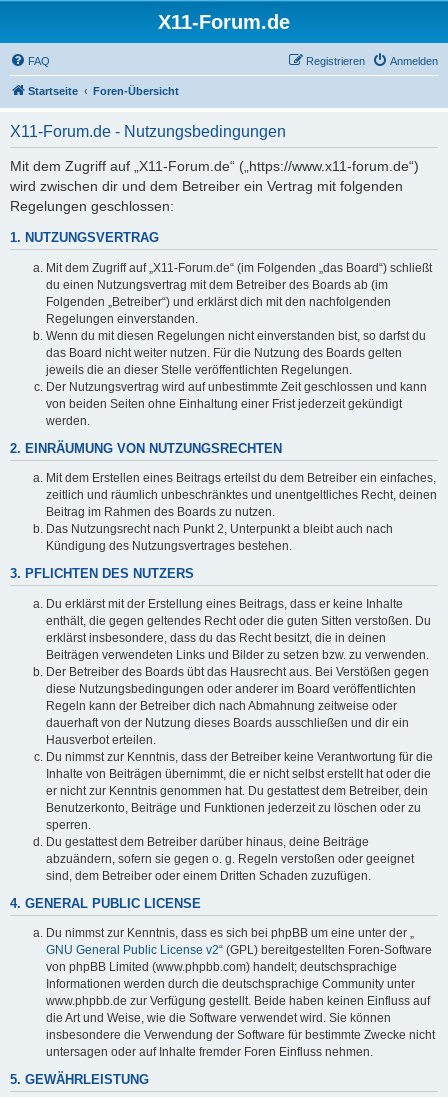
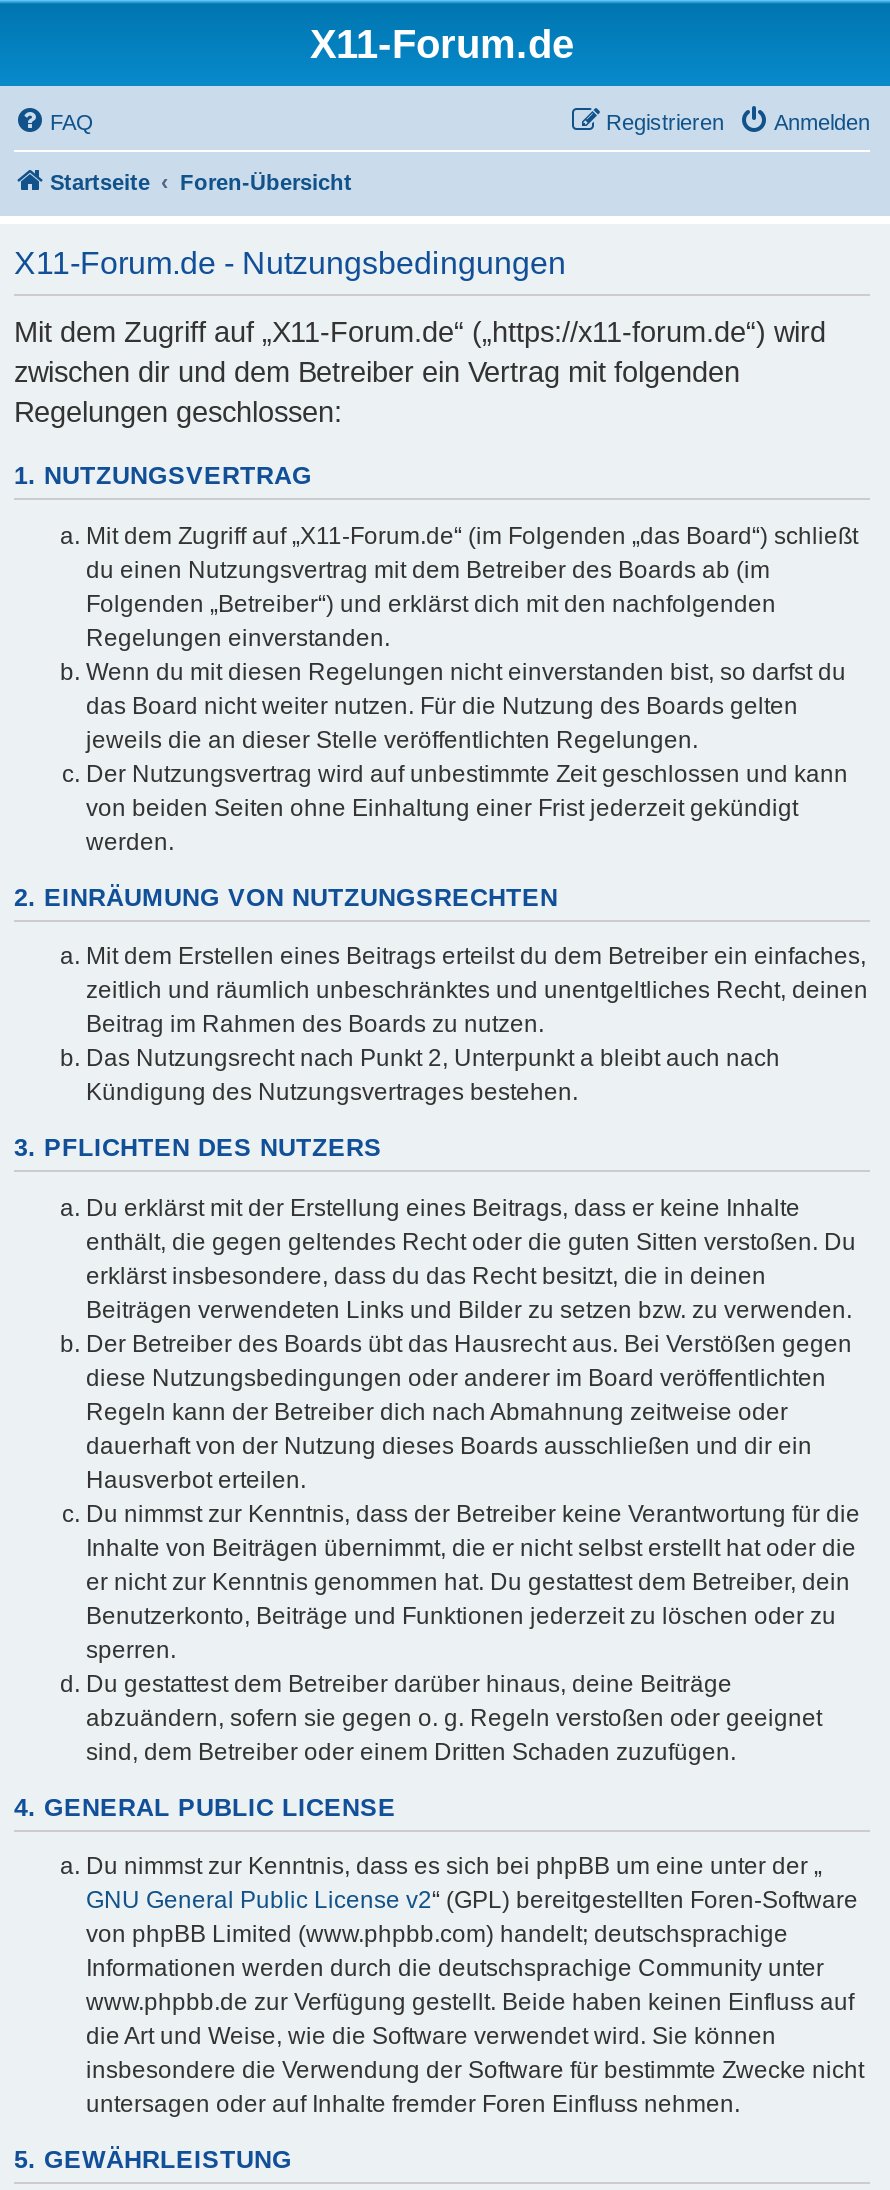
[10,158,419,194] Mit dem Zugriff auf „X11-Forum.de“ („https://www.x11-forum.de“) | wird zwischen dir und dem Betreiber ein Vertrag mit folgenden -> [14,316,826,388] Mit dem Zugriff auf „X11-Forum.de“ („https://x11-forum.de“) wird | zwischen dir und dem Betreiber ein Vertrag mit folgenden

